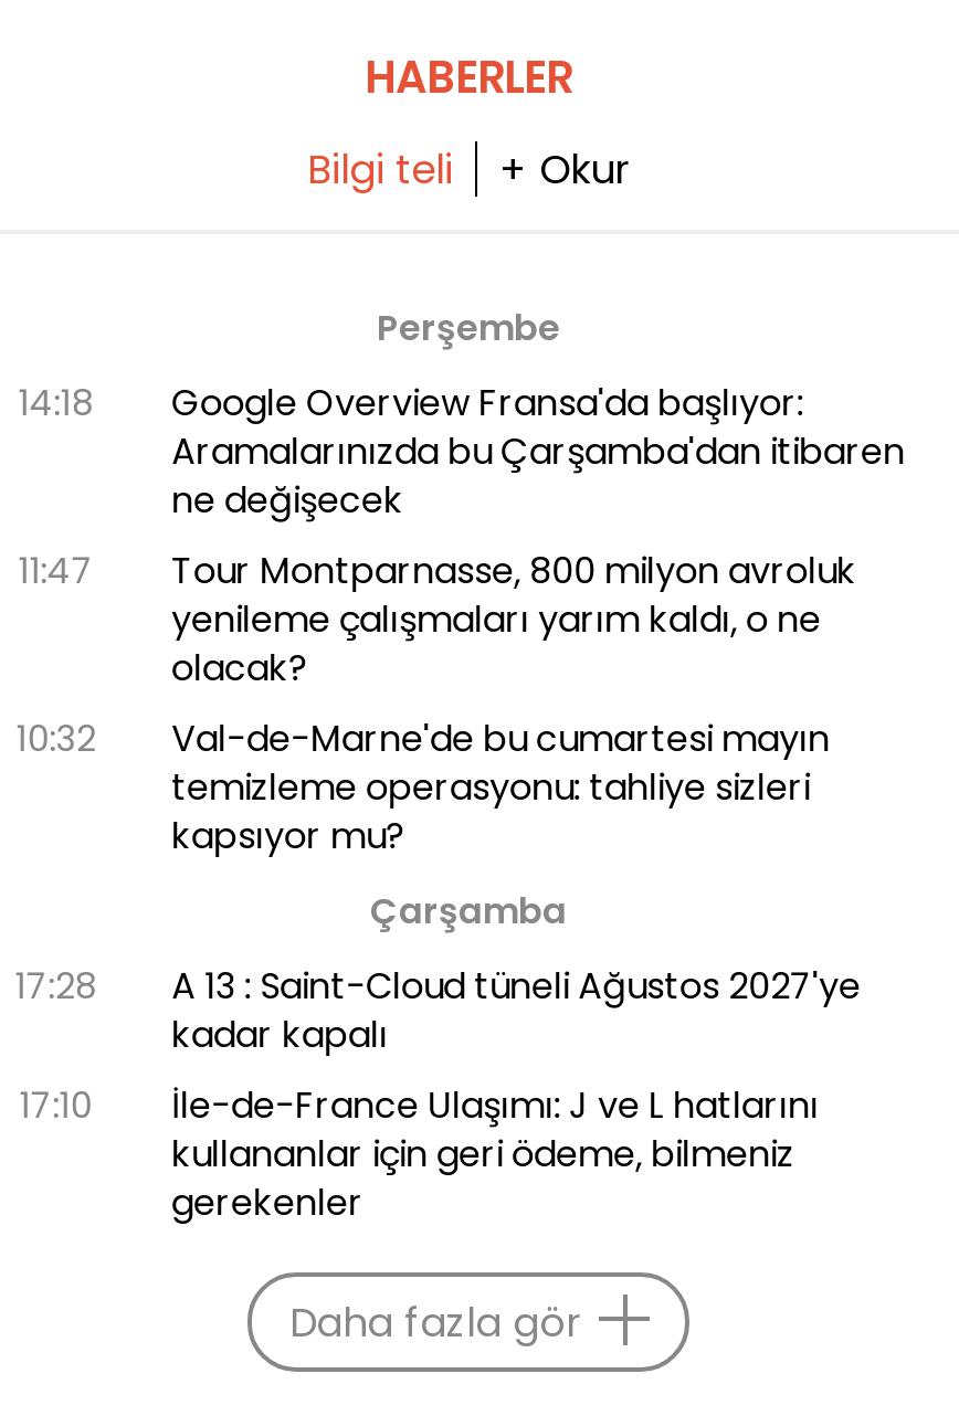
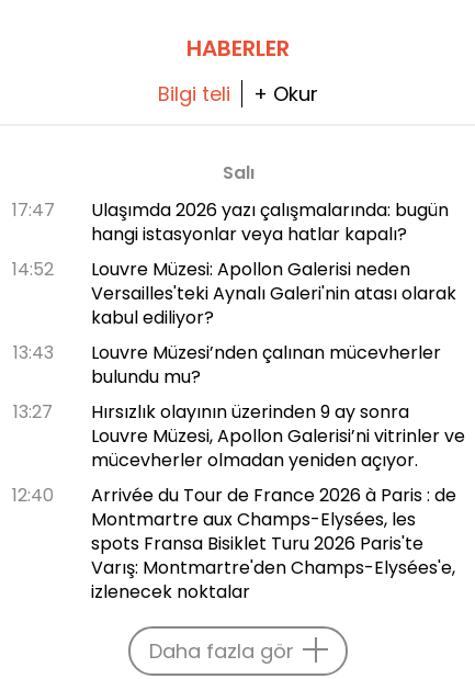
[15,304,905,1229] Perşembe | 14:18 | Google Overview Fransa'da başlıyor: | Aramalarınızda bu Çarşamba'dan itibaren | ne değişecek | 11:47 | Tour Montparnasse, 800 milyon avroluk | yenileme çalışmaları yarım kaldı, o ne | olacak? | 10:32 | Val-de-Marne'de bu cumartesi mayın | temizleme operasyonu: tahliye sizleri | kapsıyor mu? | Çarşamba | 17:28 | A 13 : Saint-Cloud tüneli Ağustos 2027'ye | kadar kapalı | 17:10 | İle-de-France Ulaşımı: J ve L hatlarını | kullananlar için geri ödeme, bilmeniz | gerekenler -> [12,161,465,605] Salı | 17:47 | Ulaşımda 2026 yazı çalışmalarında: bugün | hangi istasyonlar veya hatlar kapalı? | 14:52 | Louvre Müzesi: Apollon Galerisi neden | Versailles'teki Aynalı Galeri'nin atası olarak | kabul ediliyor? | 13:43 | Louvre Müzesi’nden çalınan mücevherler | bulundu mu? | 13:27 | Hırsızlık olayının üzerinden 9 ay sonra | Louvre Müzesi, Apollon Galerisi’ni vitrinler ve | mücevherler olmadan yeniden açıyor. | 12:40 | Arrivée du Tour de France 2026 à Paris : de | Montmartre aux Champs-Elysées, les | spots Fransa Bisiklet Turu 2026 Paris'te | Varış: Montmartre'den Champs-Elysées'e, | izlenecek noktalar

